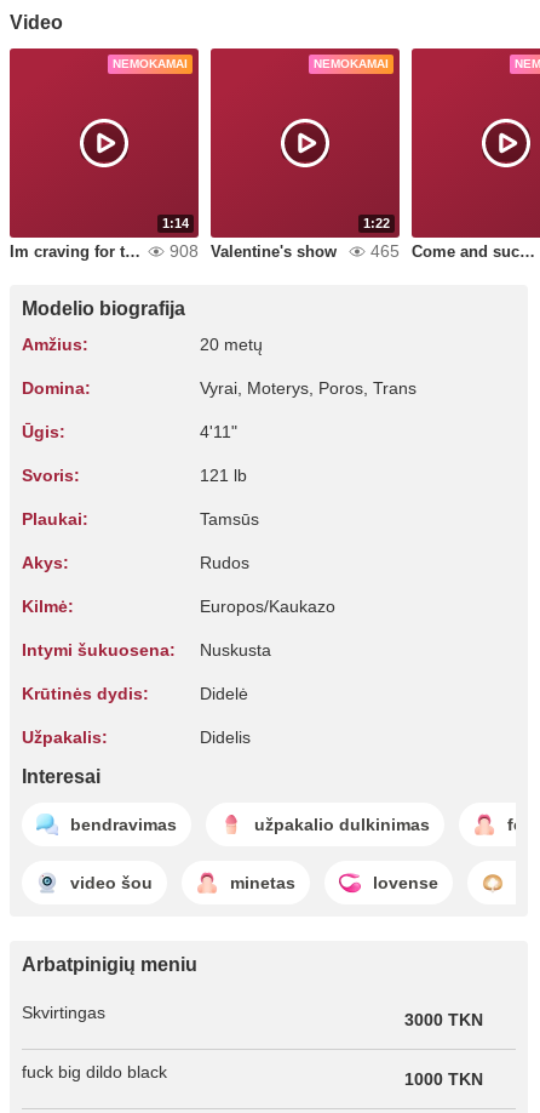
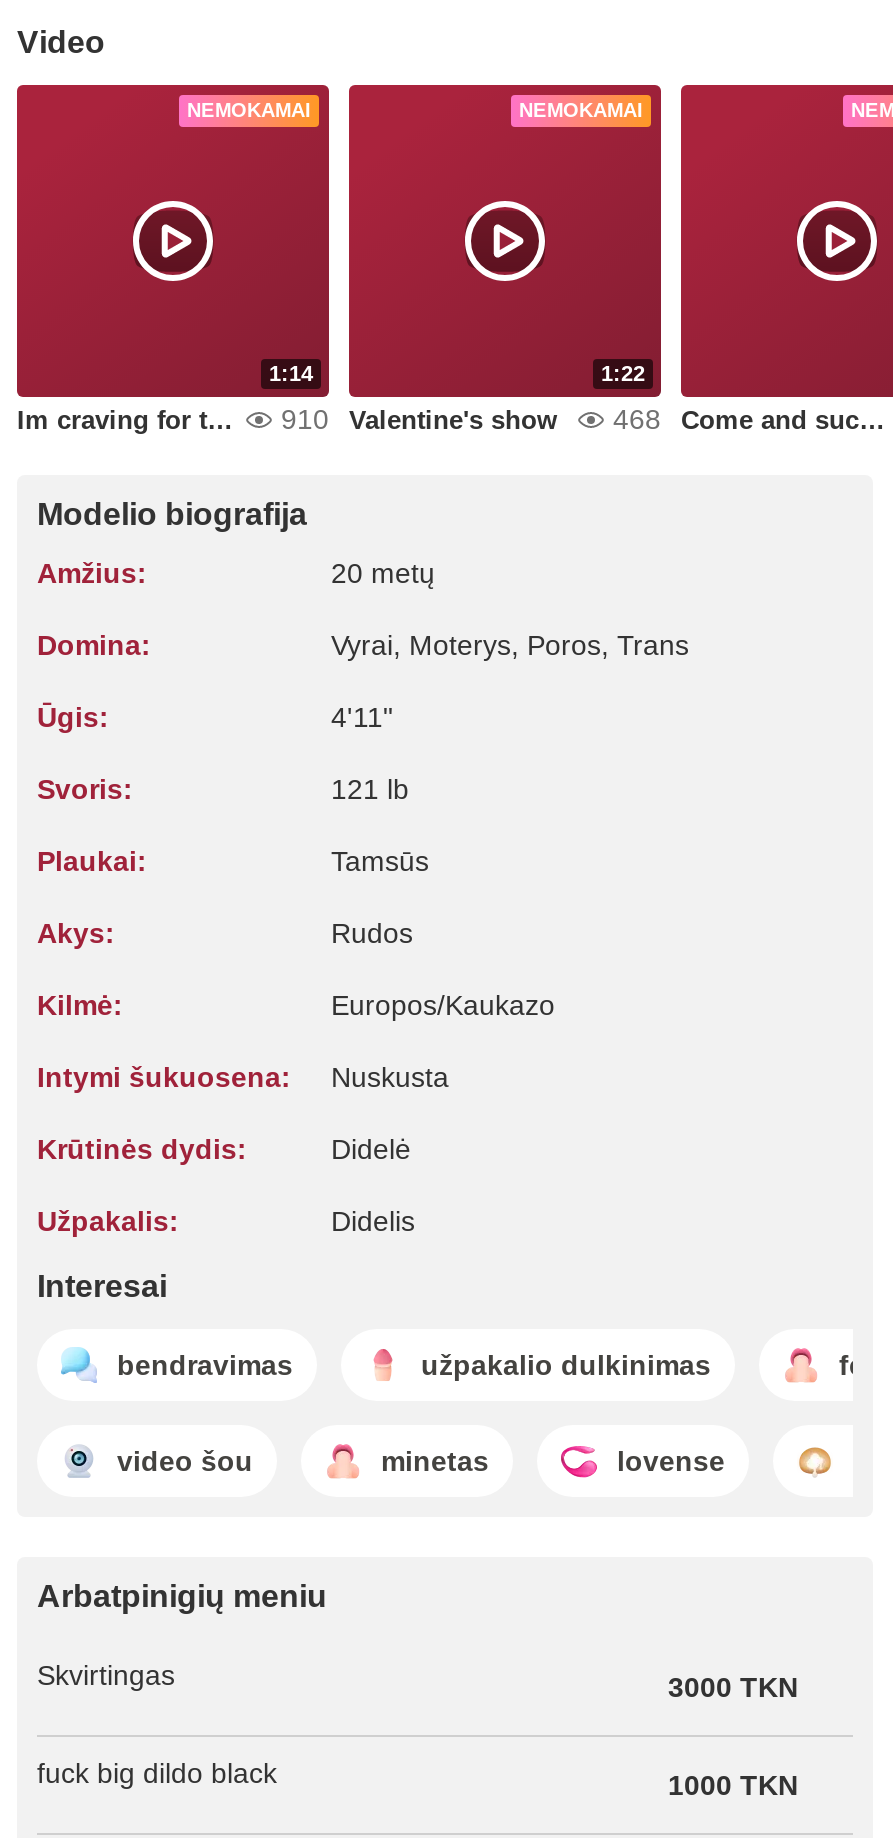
[170,241,199,261] 908 -> [281,403,329,435] 910
[370,241,400,261] 465 -> [613,403,661,435] 468

